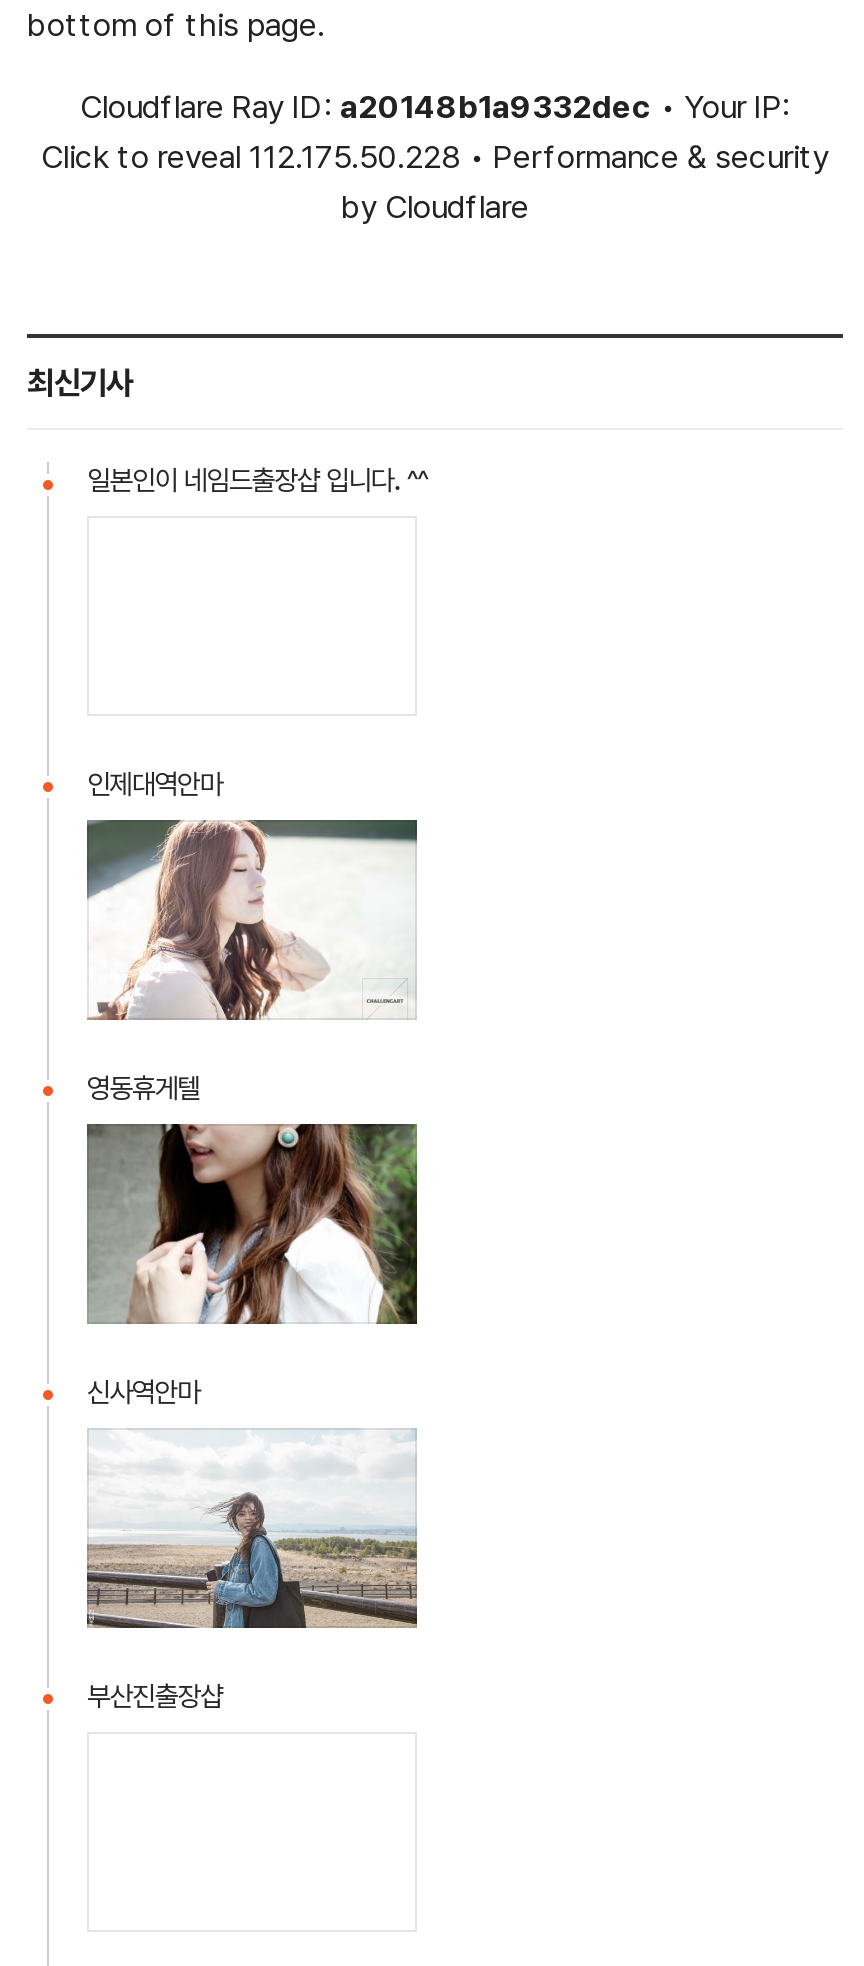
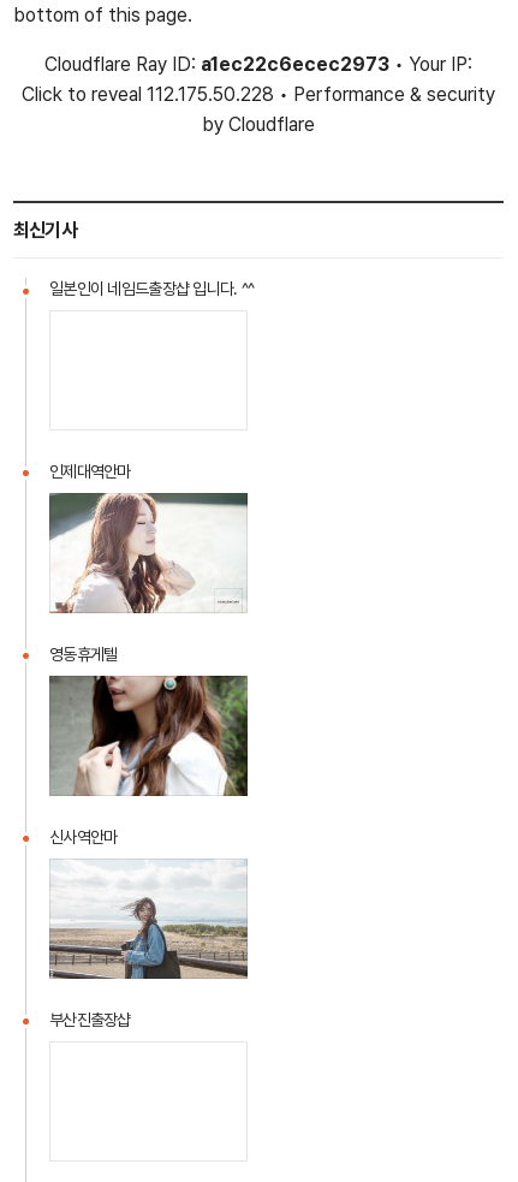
[80,89,790,127] Cloudflare Ray ID: a20148b1a9332dec • Your IP: -> [44,54,472,76] Cloudflare Ray ID: a1ec22c6ecec2973 • Your IP:

